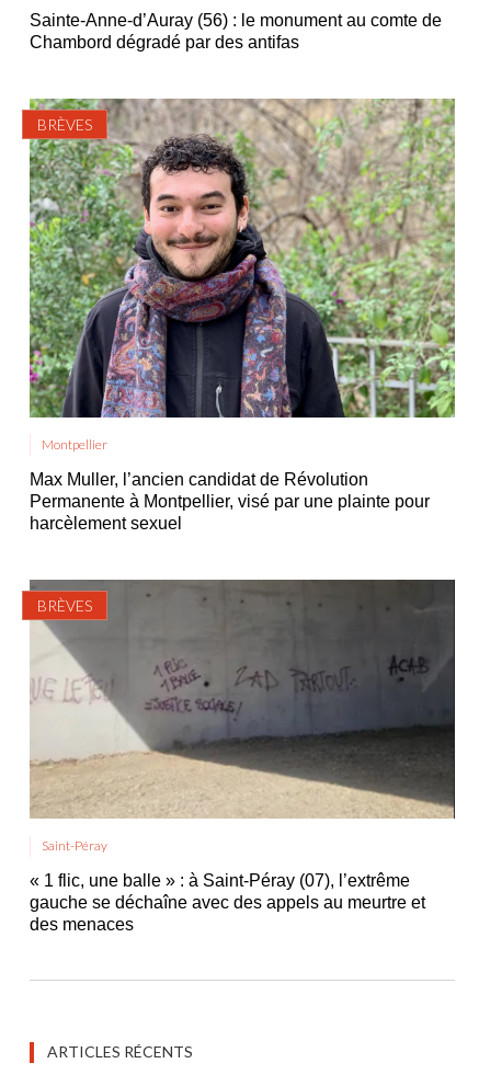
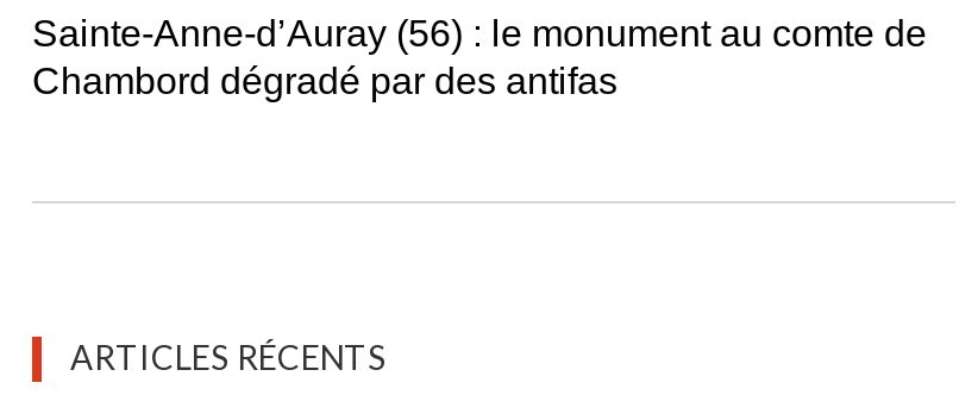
[21,98,456,419] [image] | BRÈVES -> none
[30,436,430,532] Montpellier | Max Muller, l’ancien candidat de Révolution | Permanente à Montpellier, visé par une plainte pour | harcèlement sexuel -> none
[21,579,456,820] [image] | BRÈVES -> none
[30,837,425,934] Saint-Péray | « 1 flic, une balle » : à Saint-Péray (07), l’extrême | gauche se déchaîne avec des appels au meurtre et | des menaces -> none

